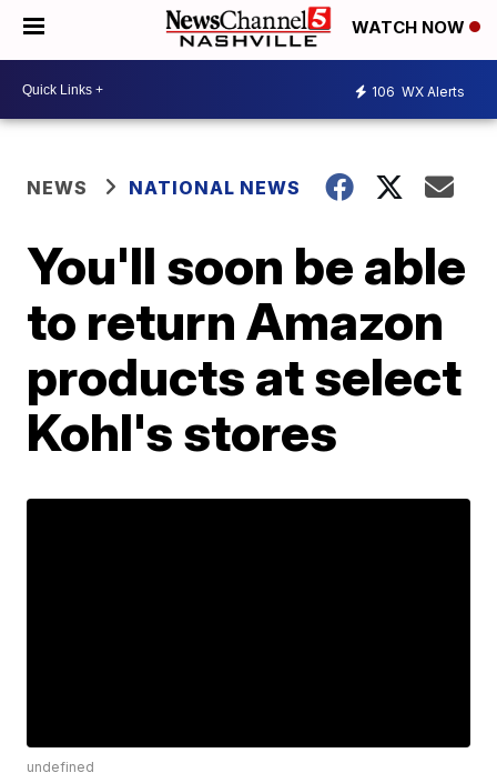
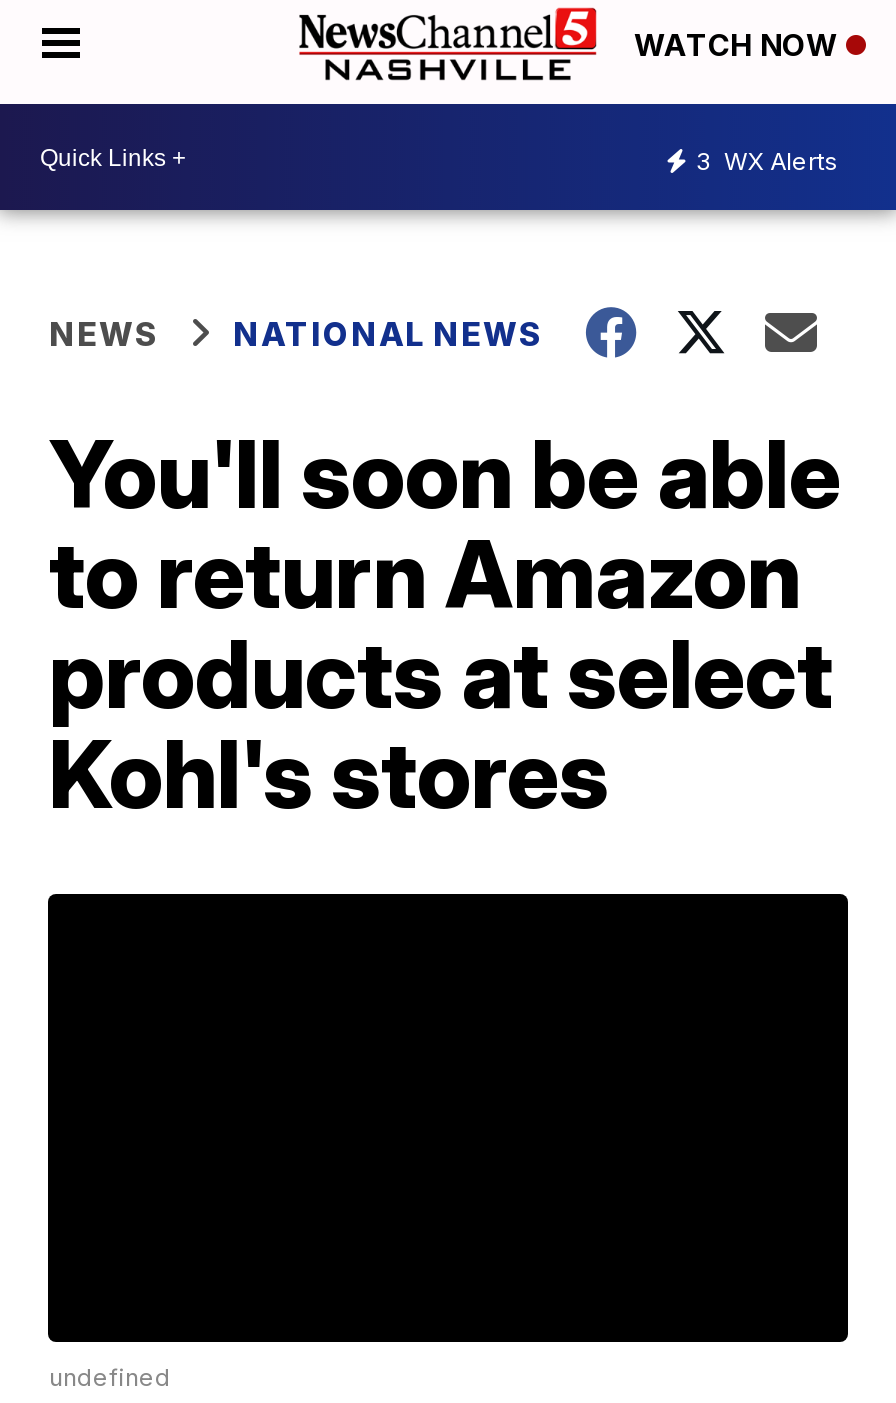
[372,83,465,99] 106 WX Alerts -> [696,145,838,175] 3 WX Alerts

